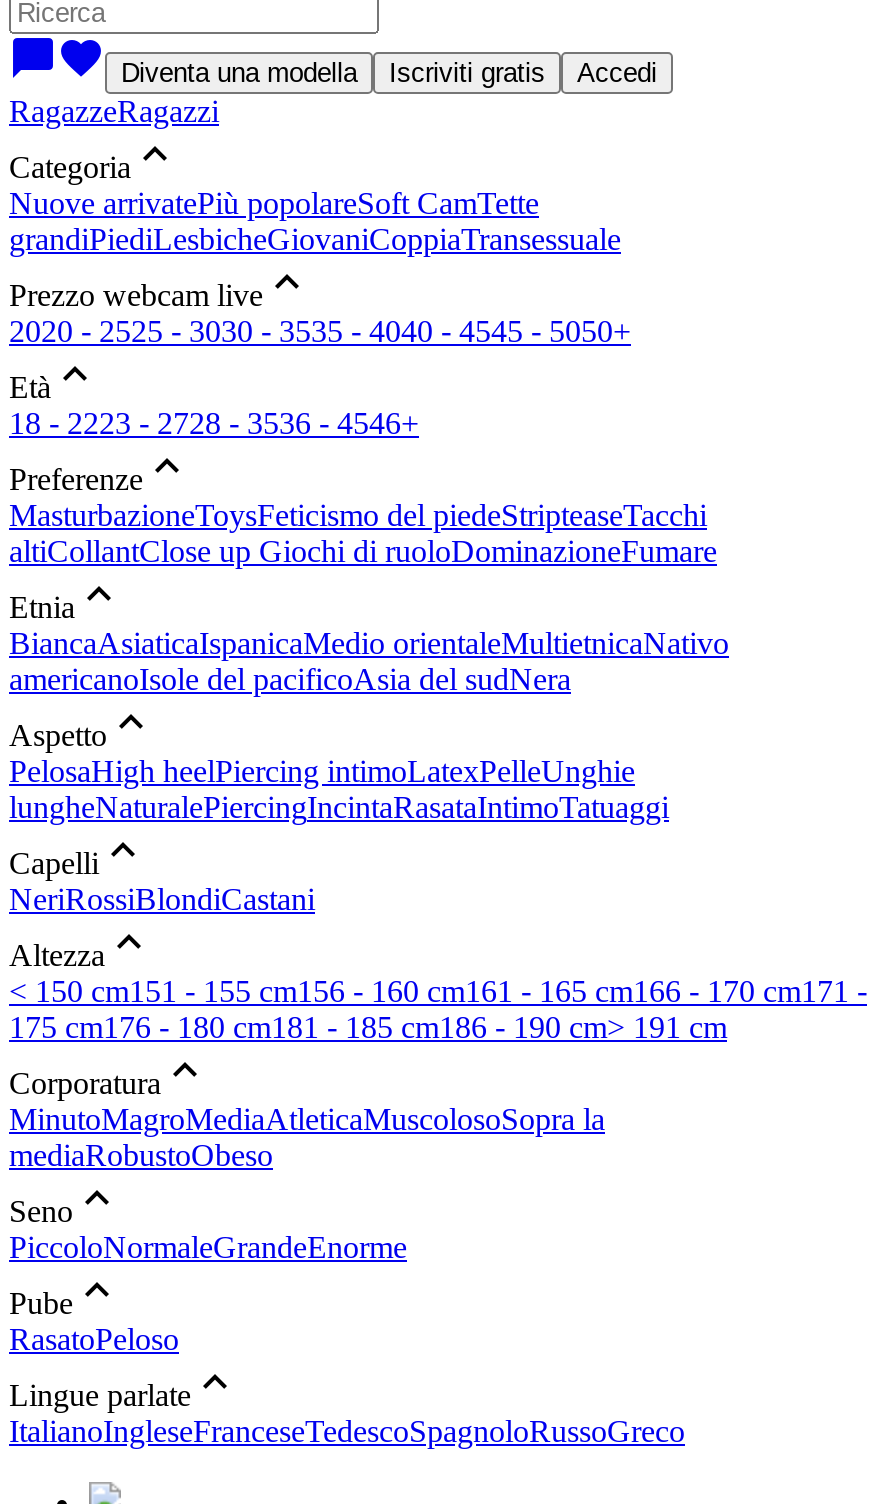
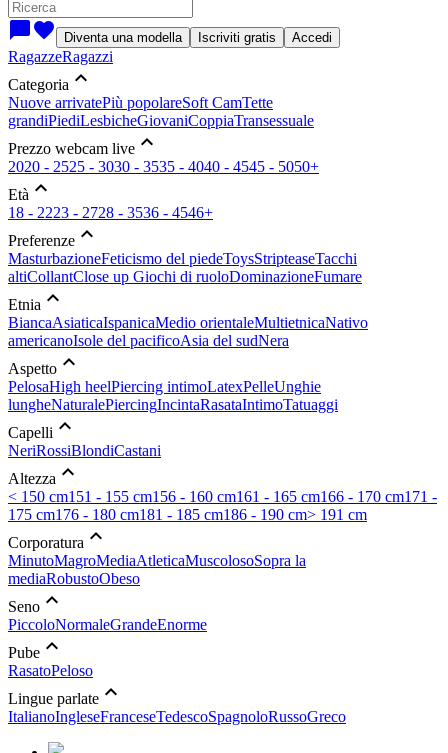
[9,498,707,532] MasturbazioneToysFeticismo del piedeStripteaseTacchi -> [8,250,357,267] MasturbazioneFeticismo del piedeToysStripteaseTacchi

